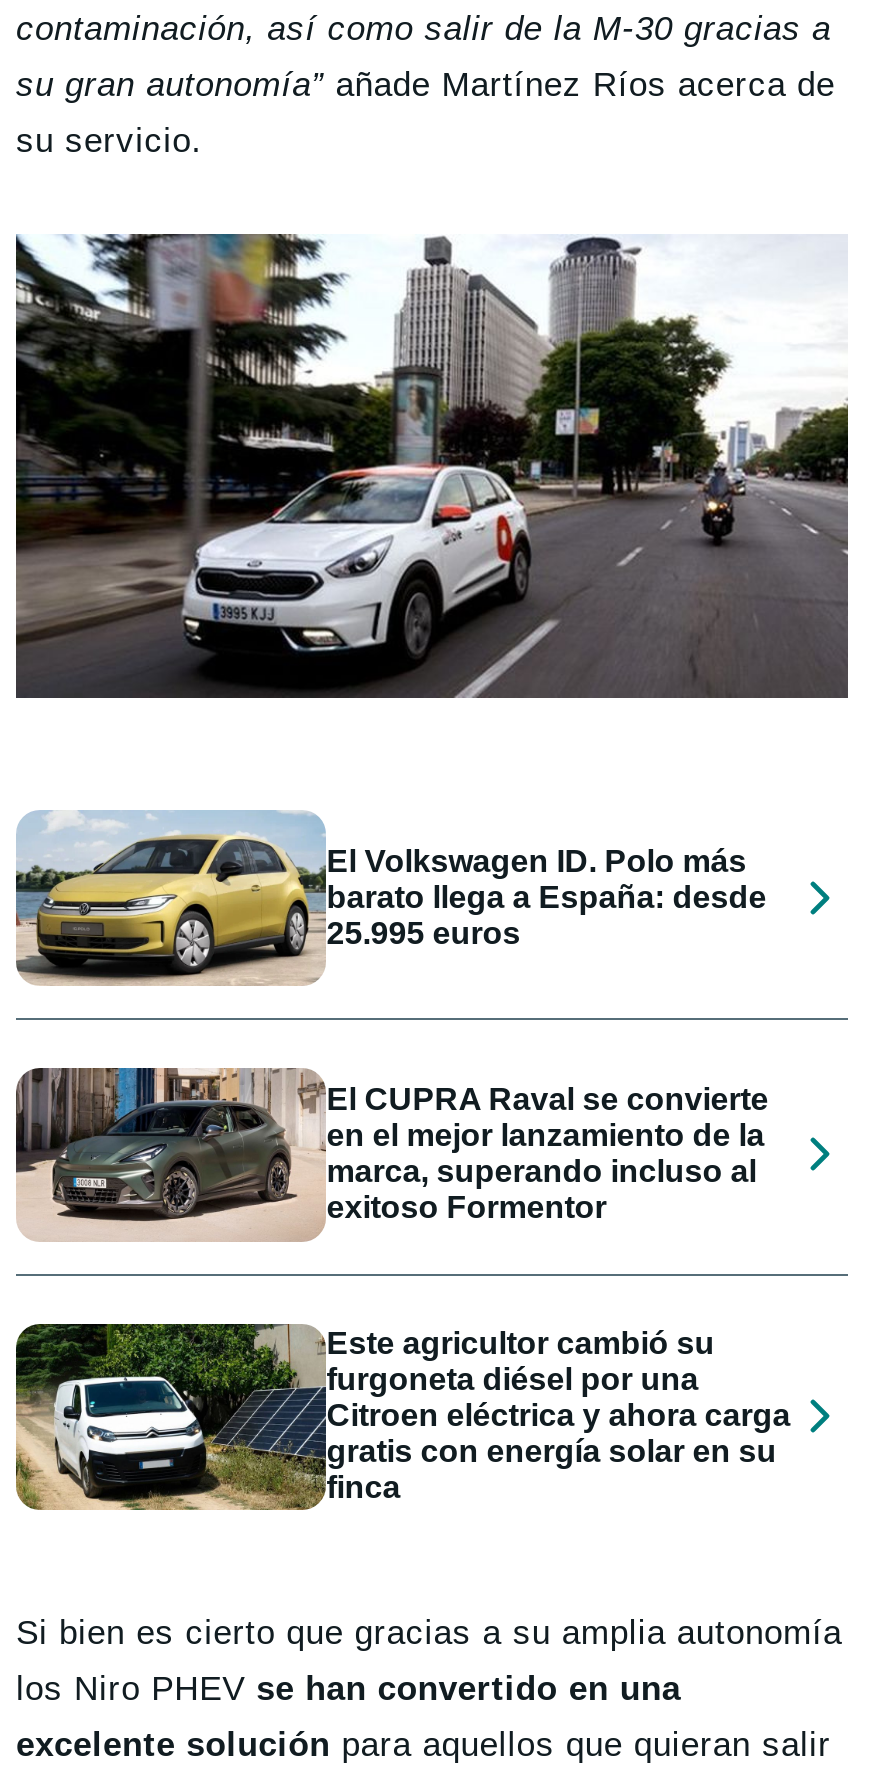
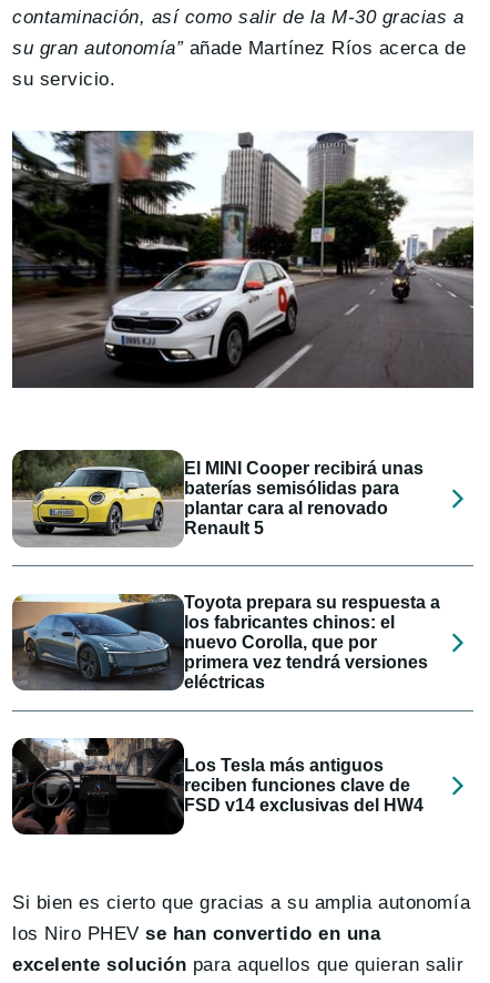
[16,809,766,985] [image] | El Volkswagen ID. Polo más | barato llega a España: desde | 25.995 euros -> [11,449,424,546] [image] | El MINI Cooper recibirá unas | baterías semisólidas para | plantar cara al renovado | Renault 5
[16,1065,768,1243] [image] | El CUPRA Raval se convierte | en el mejor lanzamiento de la | marca, superando incluso al | exitoso Formentor -> [11,592,440,692] [image] | Toyota prepara su respuesta a | los fabricantes chinos: el | nuevo Corolla, que por | primera vez tendrá versiones | eléctricas
[14,1321,790,1511] [image] | Este agricultor cambió su | furgoneta diésel por una | Citroen eléctrica y ahora carga | gratis con energía solar en su | finca -> [11,735,424,836] [image] | Los Tesla más antiguos | reciben funciones clave de | FSD v14 exclusivas del HW4

